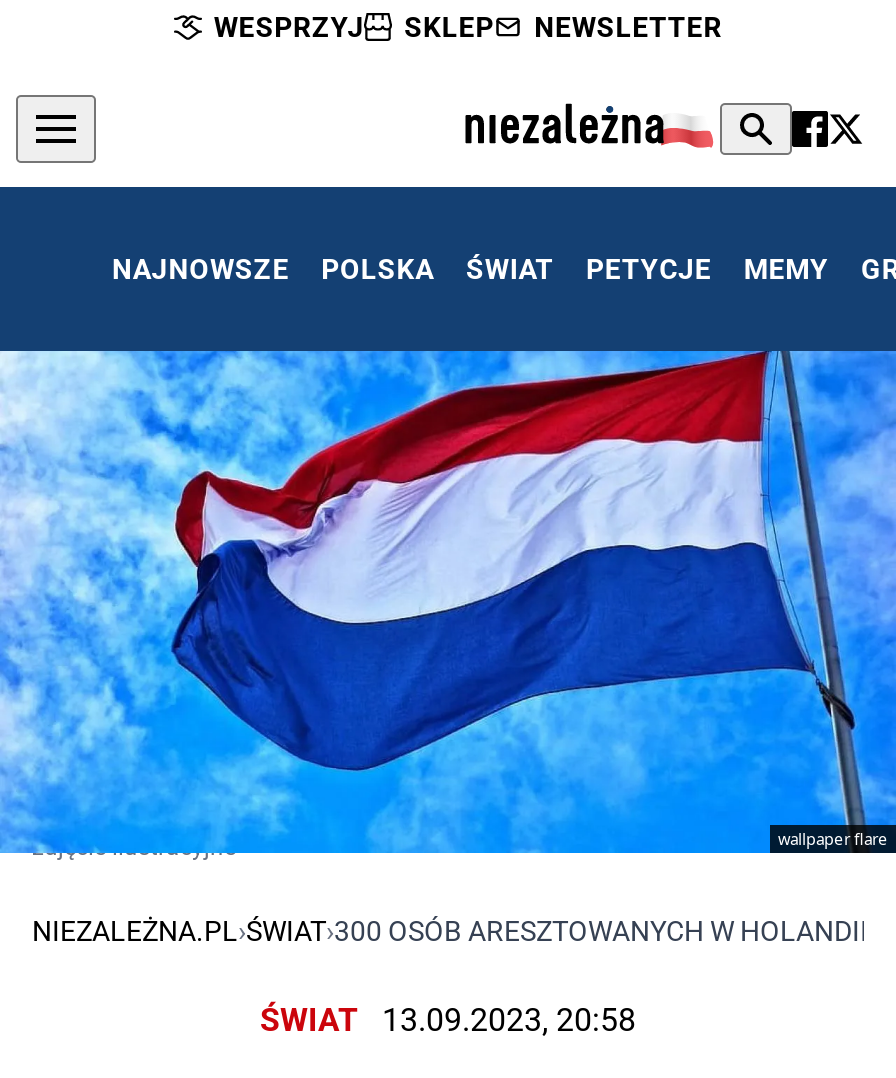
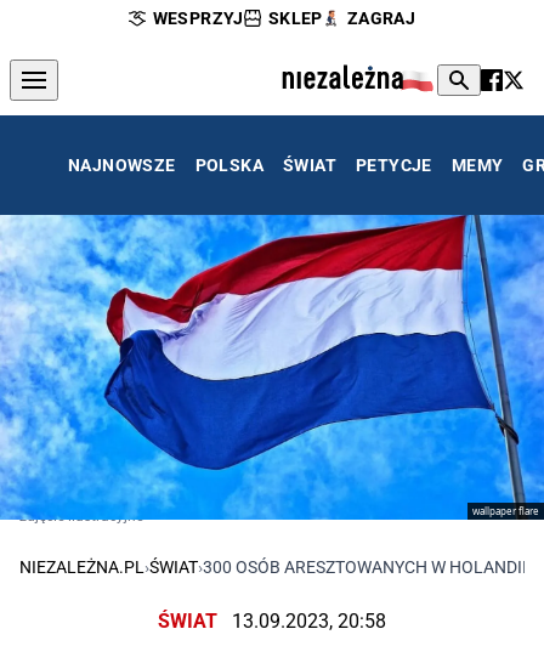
[534,11,722,43] NEWSLETTER -> [347,8,416,28] ZAGRAJ

